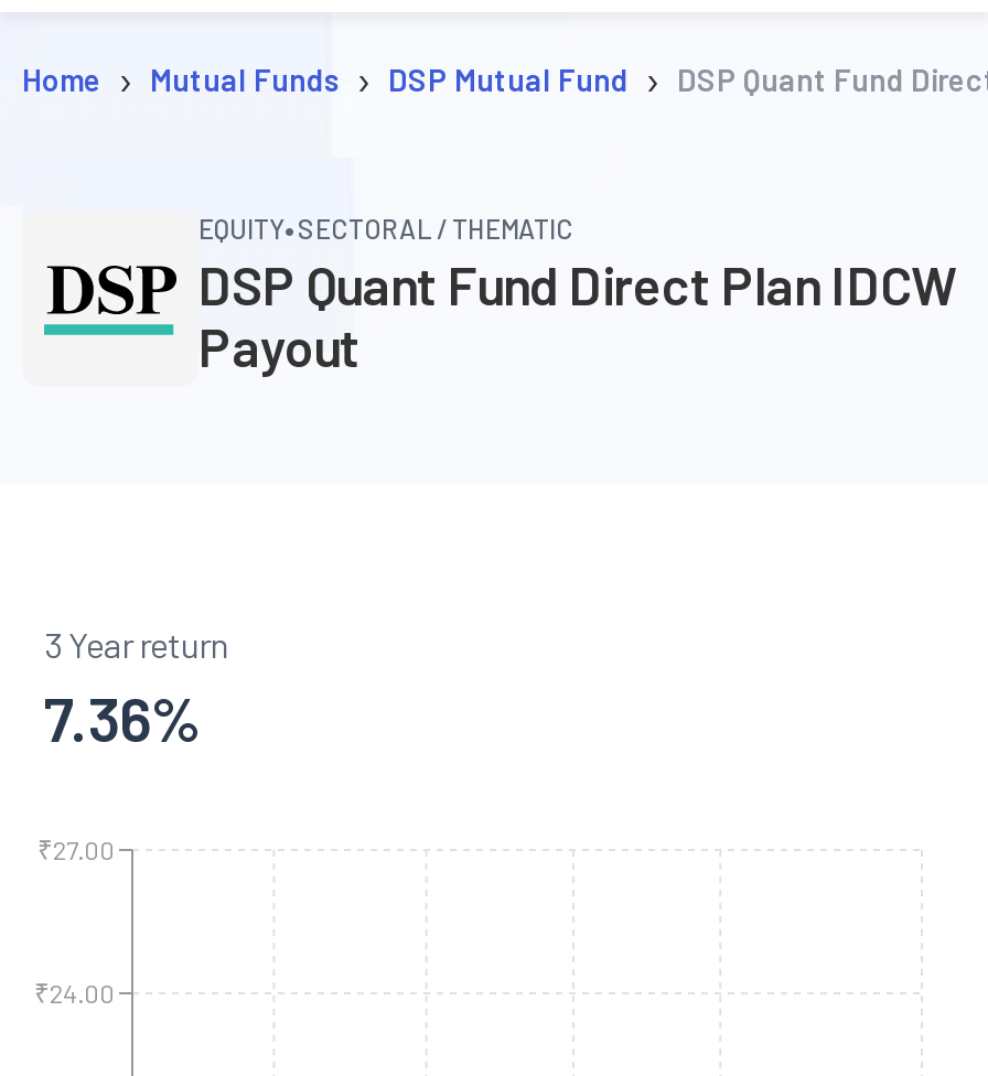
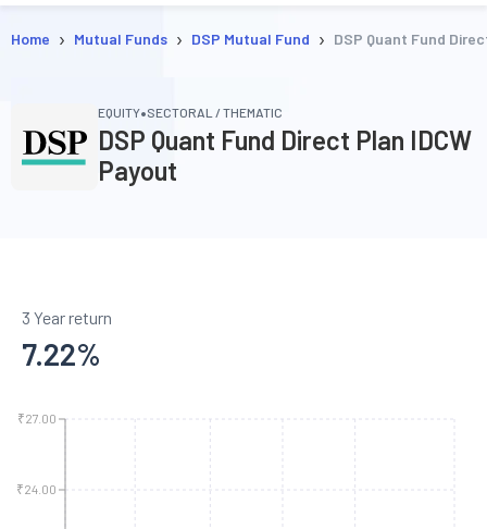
[44,680,201,755] 7.36% -> [22,335,101,372] 7.22%

